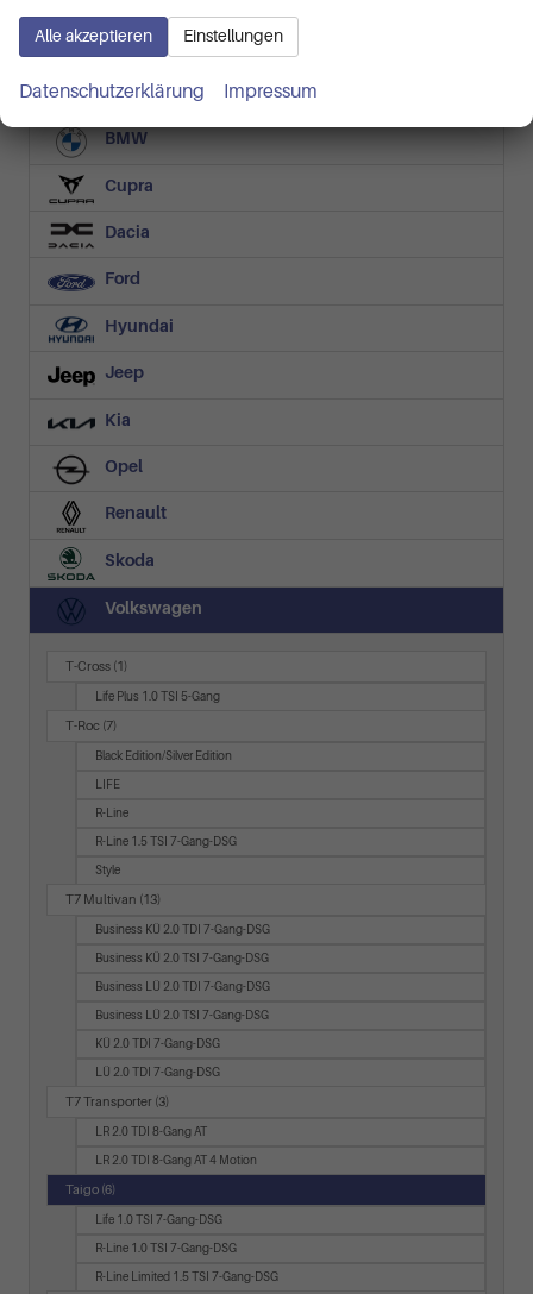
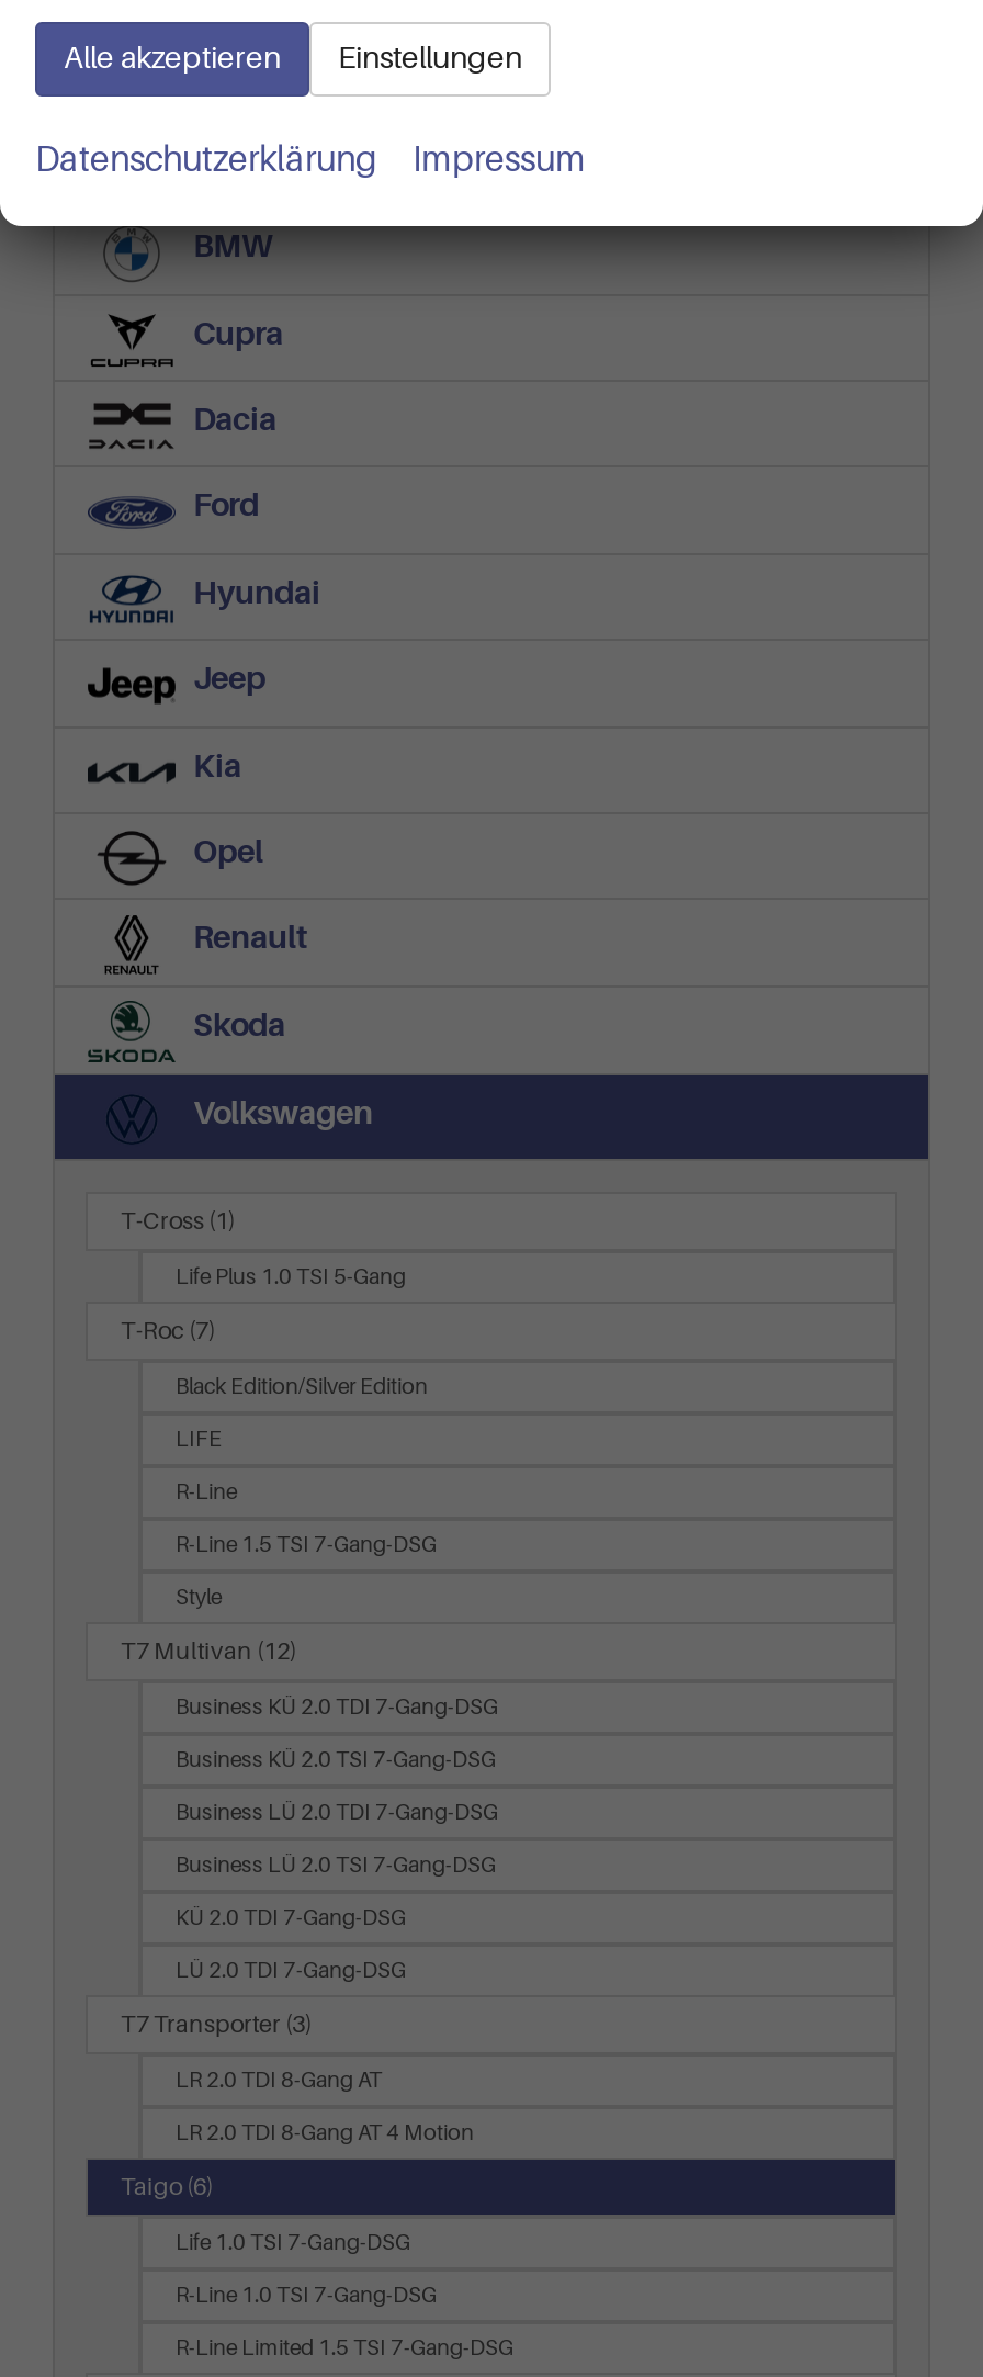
[65,892,161,908] T7 Multivan (13) -> [121,1638,296,1666] T7 Multivan (12)

